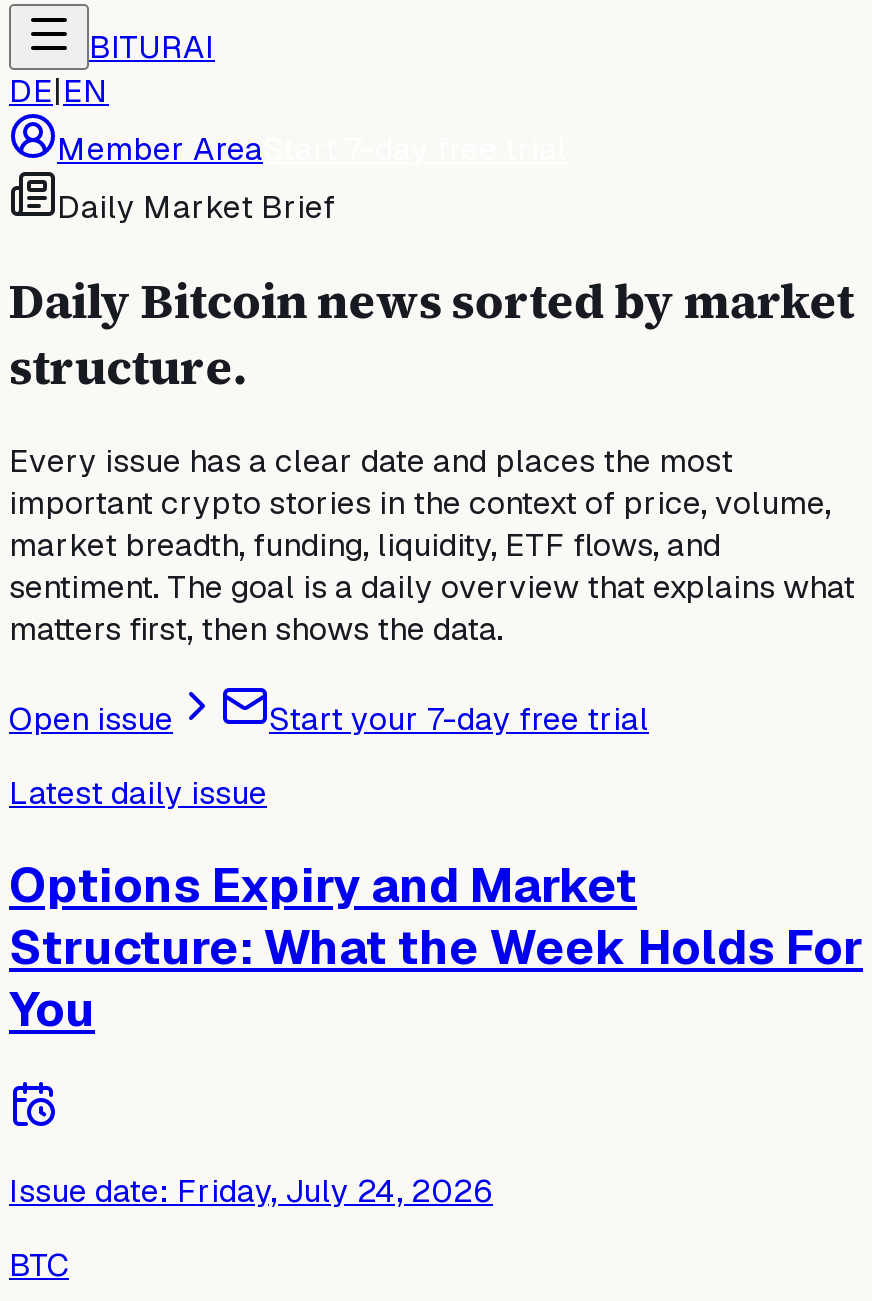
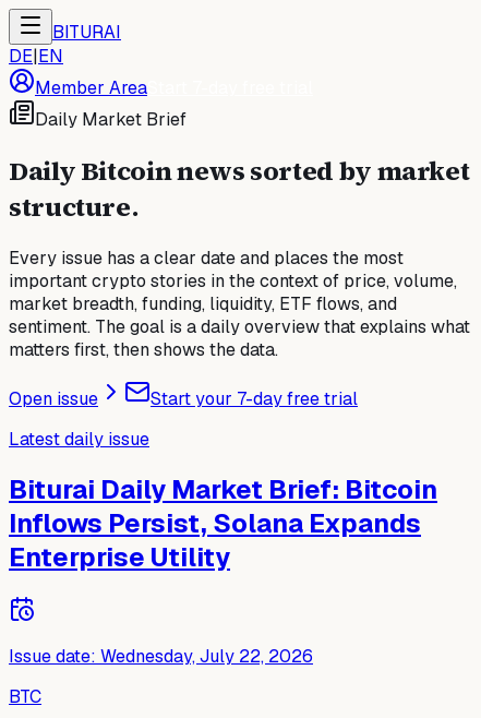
[9,853,863,1039] Options Expiry and Market | Structure: What the Week Holds For | You -> [9,472,437,574] Biturai Daily Market Brief: Bitcoin | Inflows Persist, Solana Expands | Enterprise Utility
[9,1169,493,1211] Issue date: Friday, July 24, 2026 -> [9,644,313,667] Issue date: Wednesday, July 22, 2026

